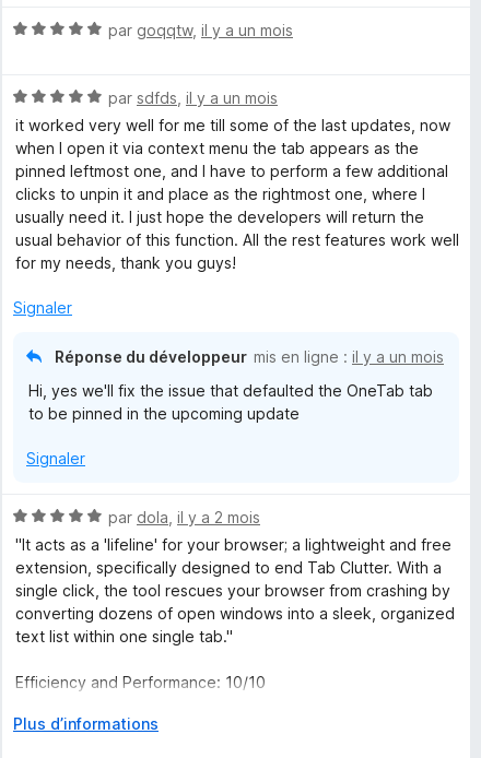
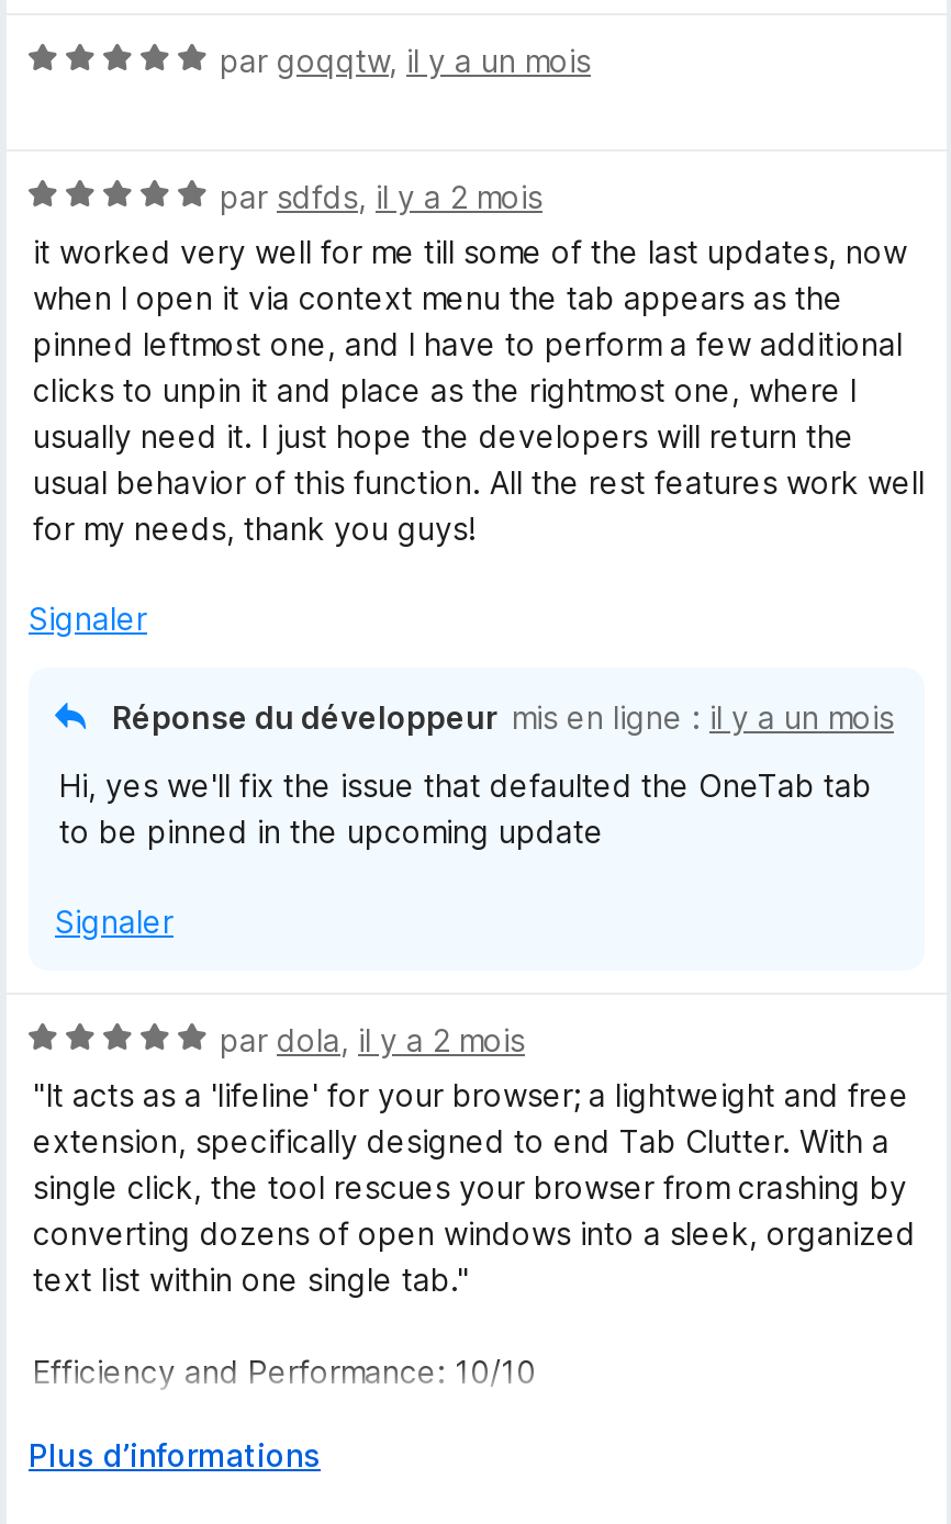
[108,88,278,107] par sdfds, il y a un mois -> [220,178,542,215] par sdfds, il y a 2 mois

